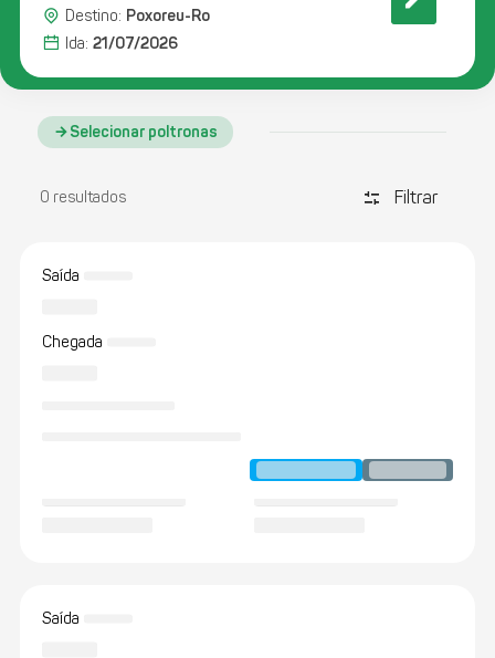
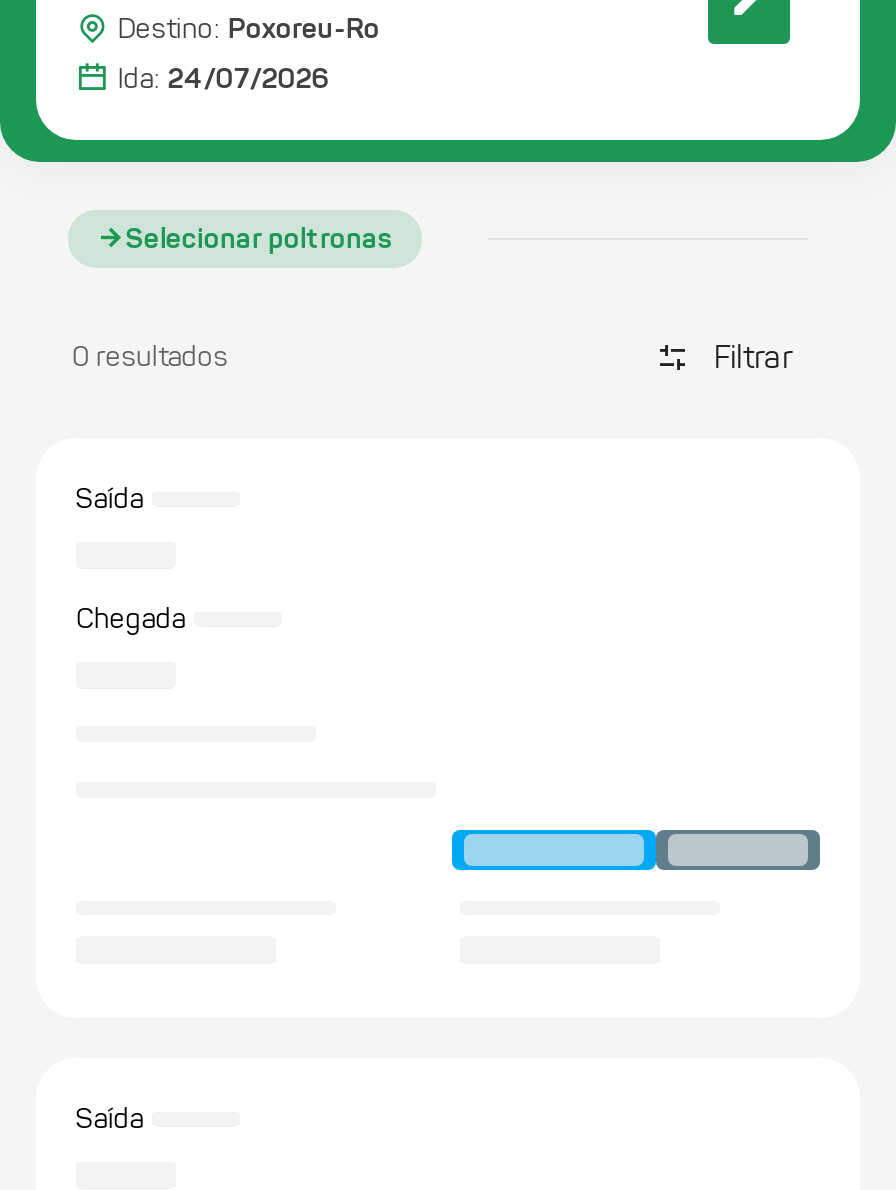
[65,33,178,53] Ida: 21/07/2026 -> [118,60,330,96] Ida: 24/07/2026

